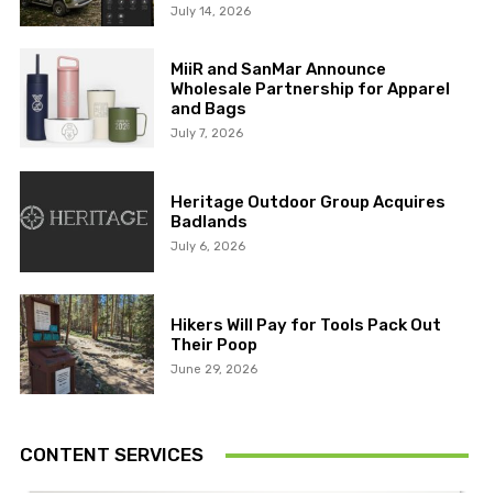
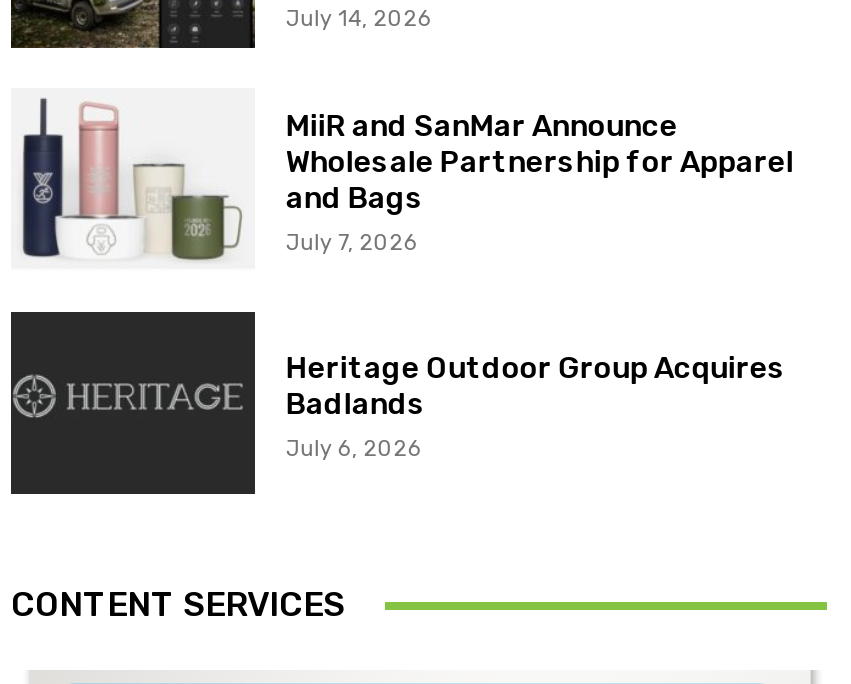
[19,293,442,395] [image] | Hikers Will Pay for Tools Pack Out | Their Poop | June 29, 2026 -> none

